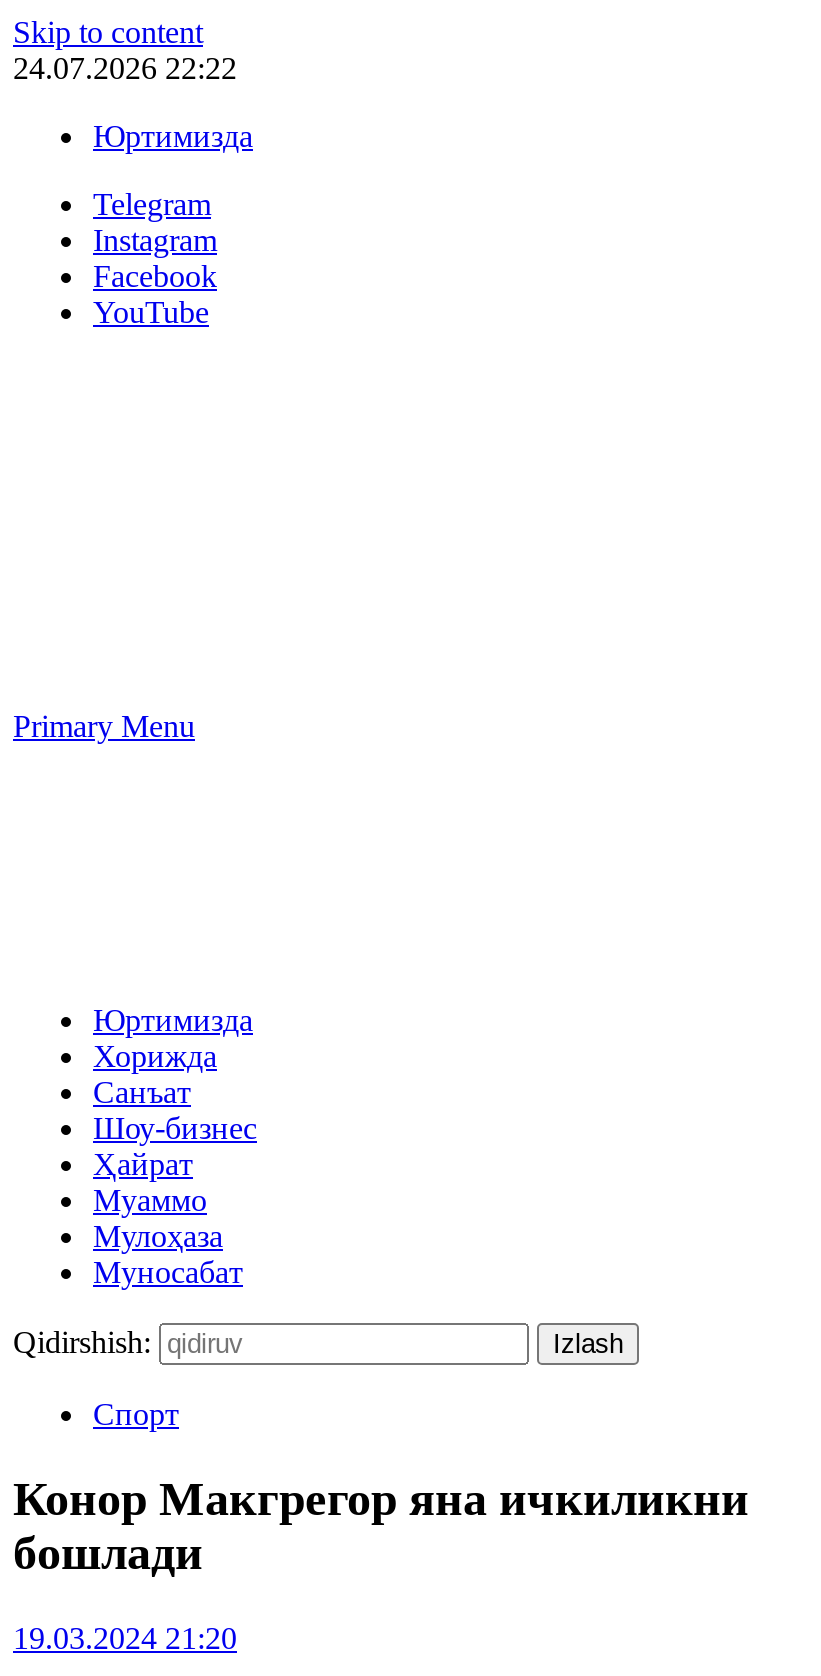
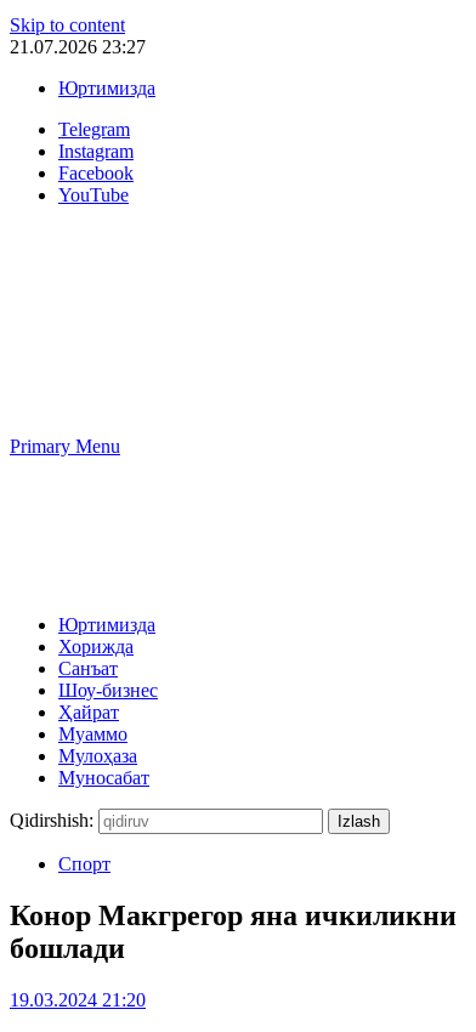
[13,51,237,85] 24.07.2026 22:22 -> [10,36,146,57] 21.07.2026 23:27

